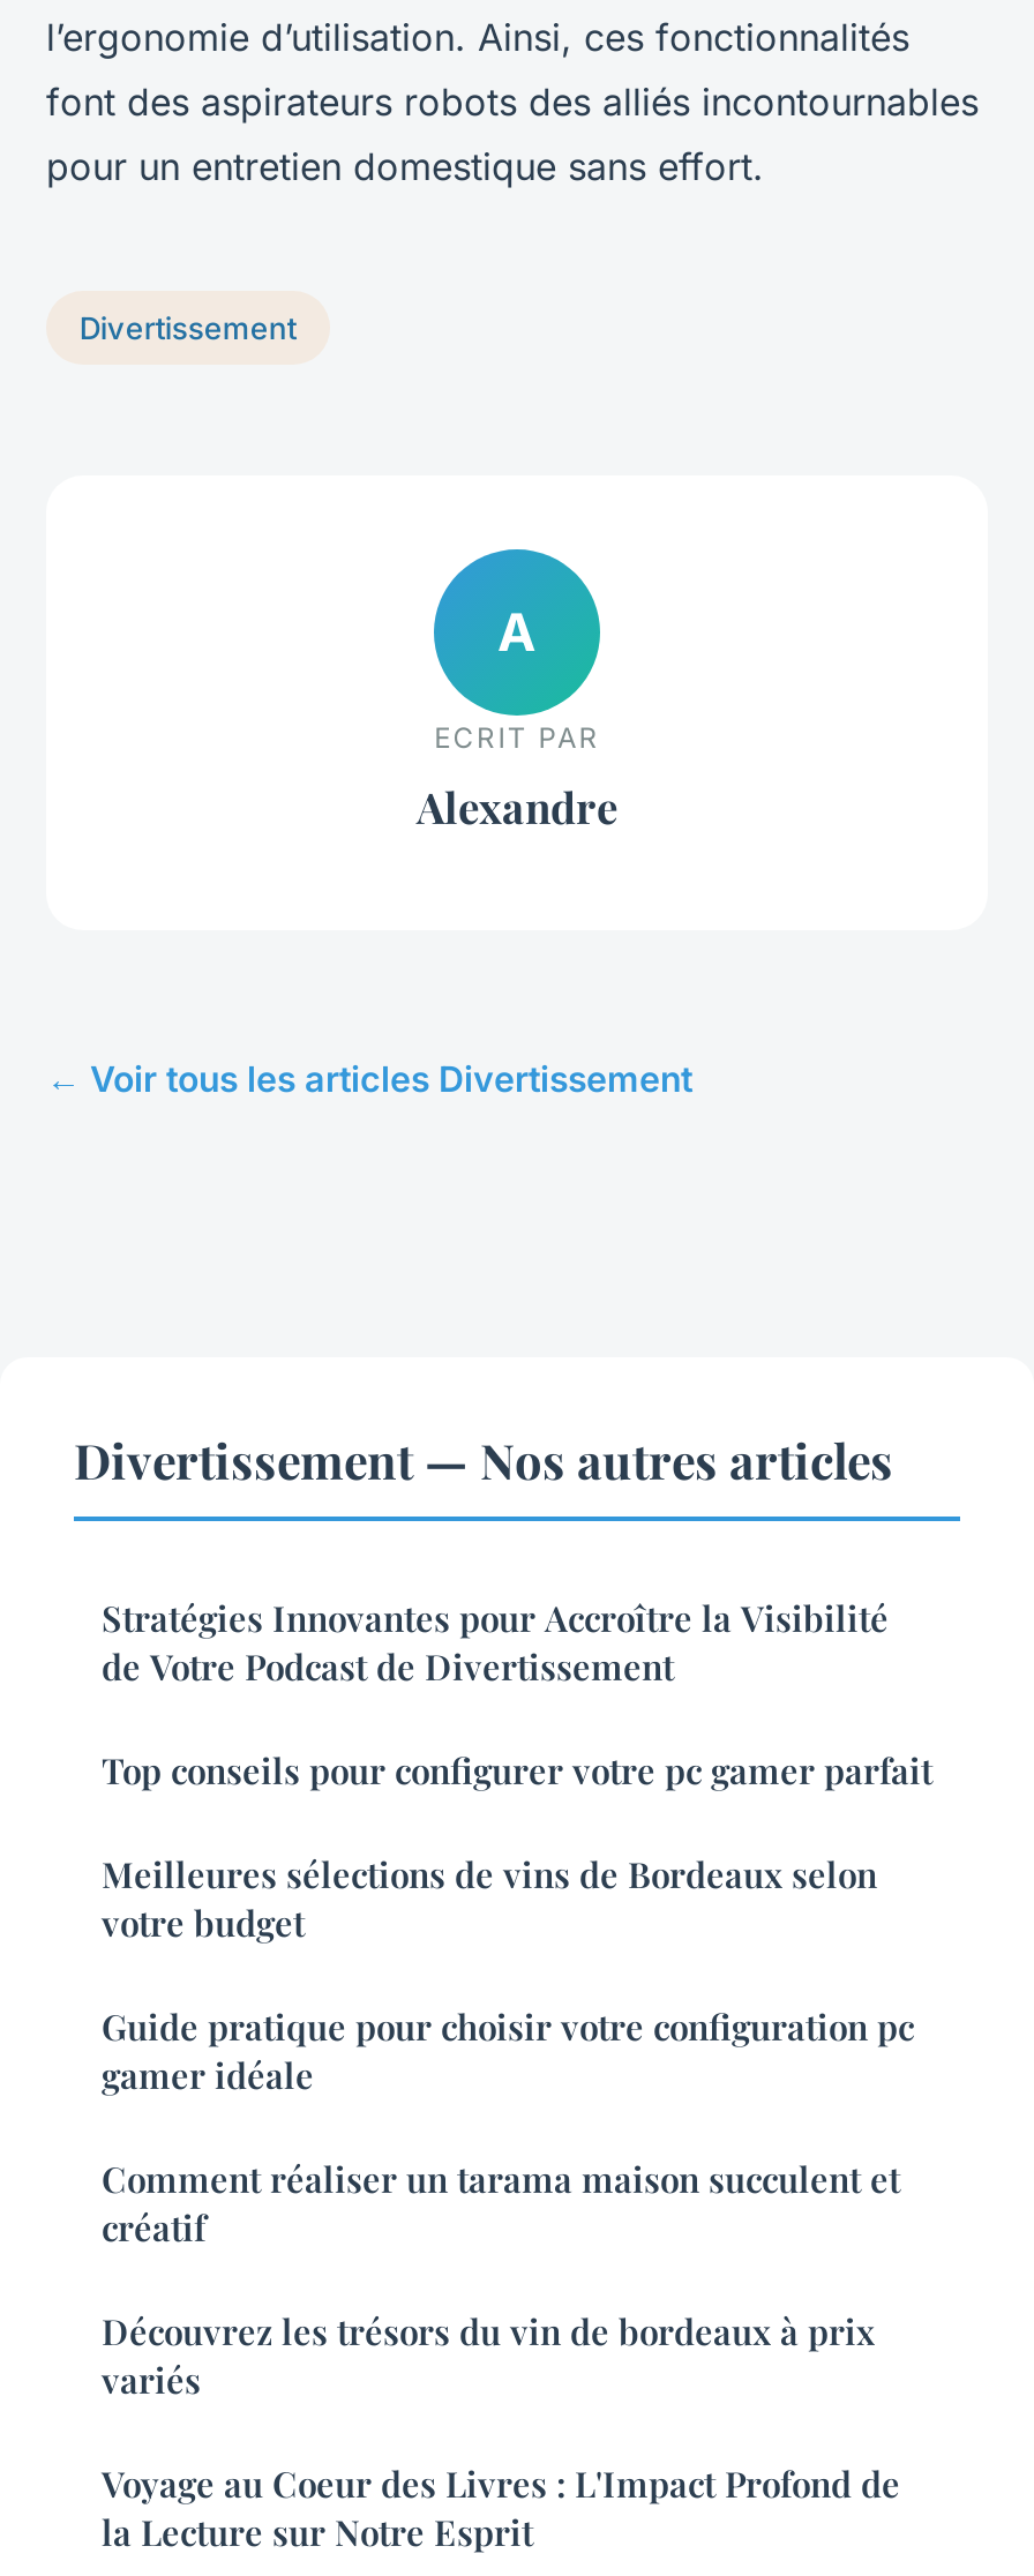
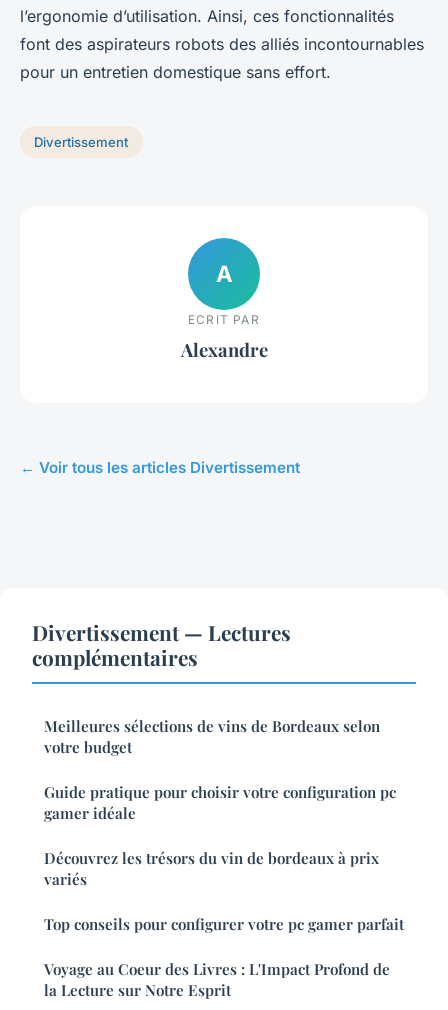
[74,1427,893,1691] Divertissement — Nos autres articles | Stratégies Innovantes pour Accroître la Visibilité | de Votre Podcast de Divertissement -> [32,618,291,671] Divertissement — Lectures | complémentaires
moved [102,1748,932,1794] -> [44,914,404,934]: Top conseils pour configurer votre pc gamer parfait
[102,2157,900,2251] Comment réaliser un tarama maison succulent et | créatif -> none
moved [102,2309,875,2404] -> [44,848,379,889]: Découvrez les trésors du vin de bordeaux à prix | variés

